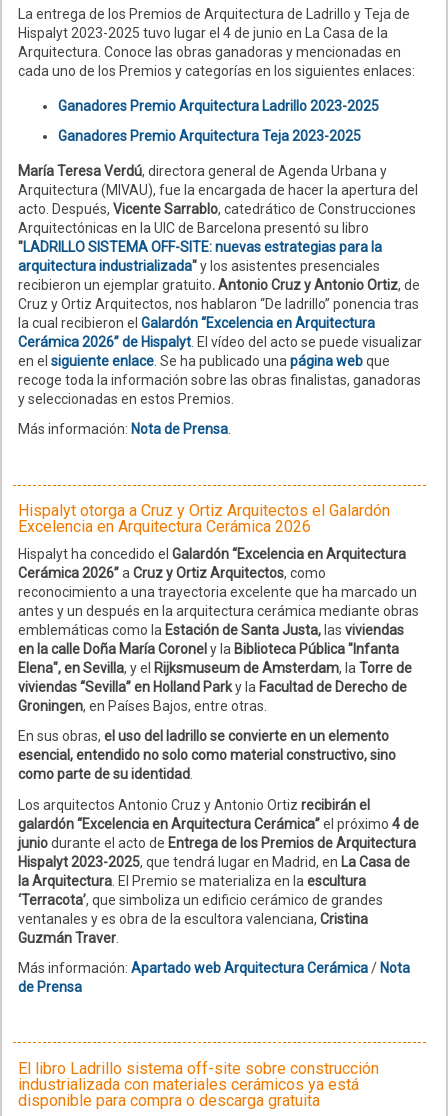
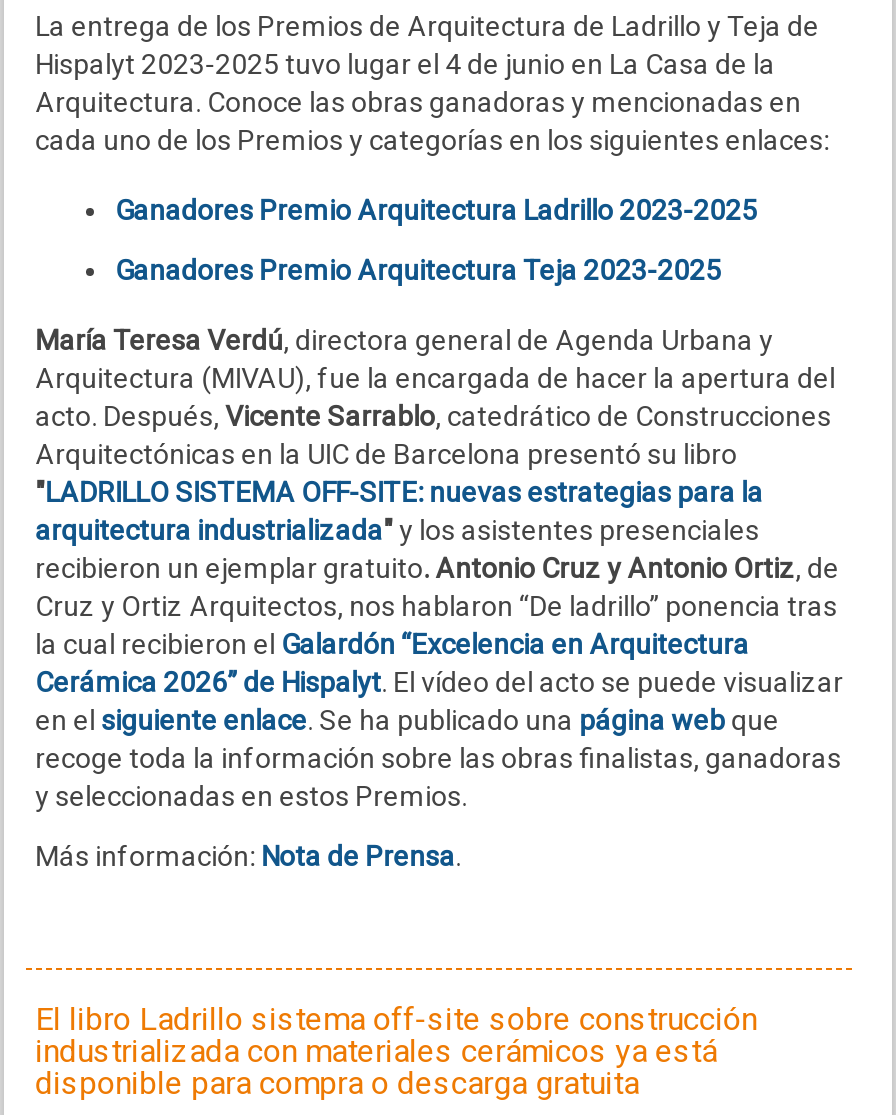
[18,501,419,995] Hispalyt otorga a Cruz y Ortiz Arquitectos el Galardón | Excelencia en Arquitectura Cerámica 2026 | Hispalyt ha concedido el Galardón “Excelencia en Arquitectura | Cerámica 2026” a Cruz y Ortiz Arquitectos, como | reconocimiento a una trayectoria excelente que ha marcado un | antes y un después en la arquitectura cerámica mediante obras | emblemáticas como la Estación de Santa Justa, las viviendas | en la calle Doña María Coronel y la Biblioteca Pública "Infanta | Elena", en Sevilla, y el Rijksmuseum de Amsterdam, la Torre de | viviendas “Sevilla” en Holland Parky la Facultad de Derecho de | Groningen, en Países Bajos, entre otras. | En sus obras, el uso del ladrillo se convierte en un elemento | esencial, entendido no solo como material constructivo, sino | como parte de su identidad. | Los arquitectos Antonio Cruz y Antonio Ortiz recibirán el | galardón “Excelencia en Arquitectura Cerámica” el próximo 4 de | junio durante el acto de Entrega de los Premios de Arquitectura | Hispalyt 2023-2025, que tendrá lugar en Madrid, en La Casa de | la Arquitectura. El Premio se materializa en la escultura | ‘Terracota’, que simboliza un edificio cerámico de grandes | ventanales y es obra de la escultora valenciana, Cristina | Guzmán Traver. | Más información: Apartado web Arquitectura Cerámica / Nota | de Prensa -> none

